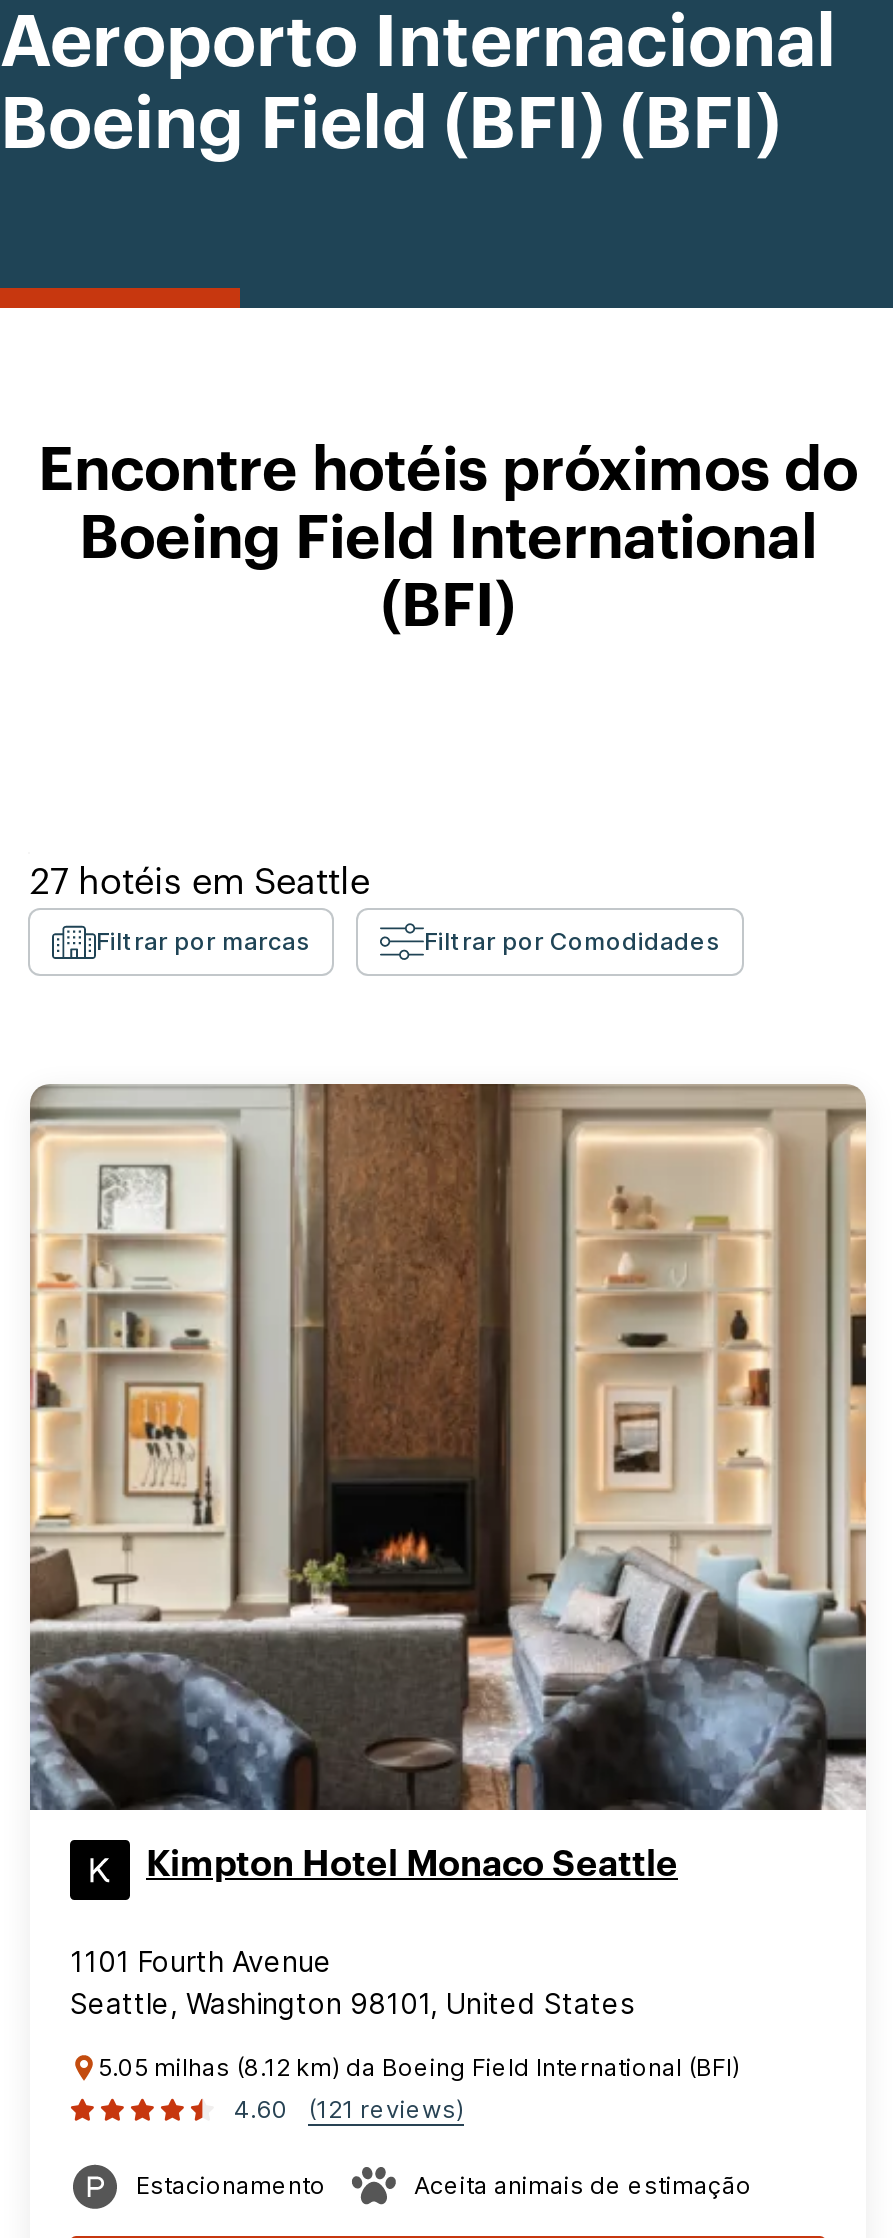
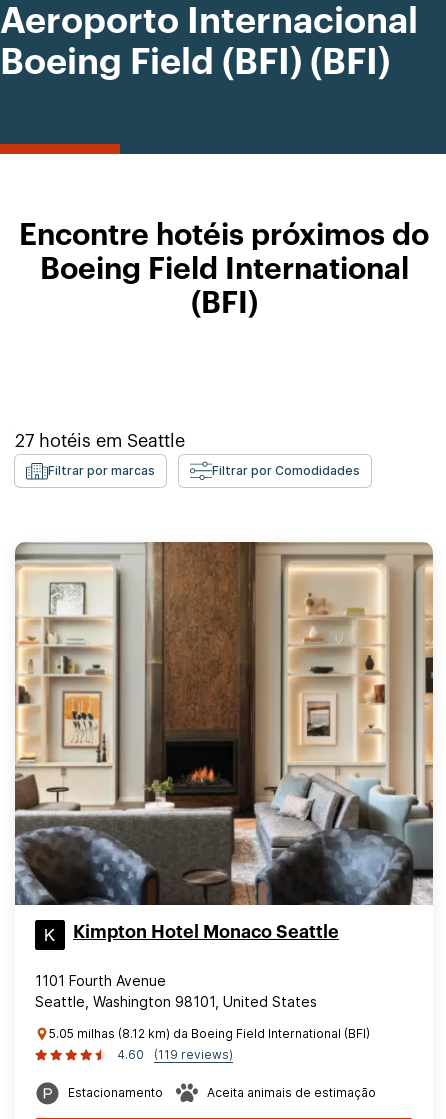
[234,2094,464,2124] 4.60 (121 reviews) -> [117,1047,233,1062] 4.60 (119 reviews)

